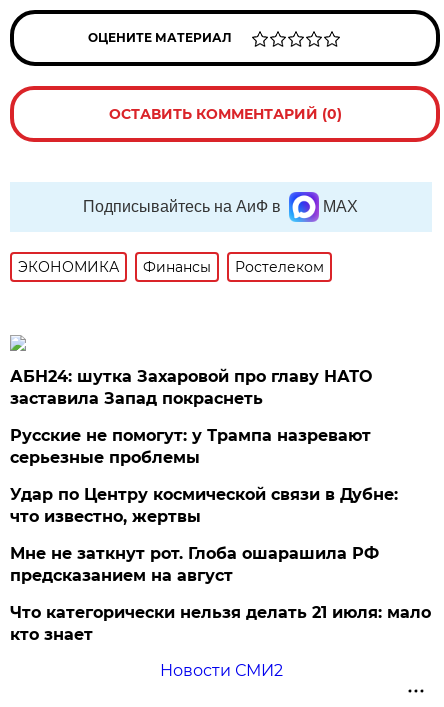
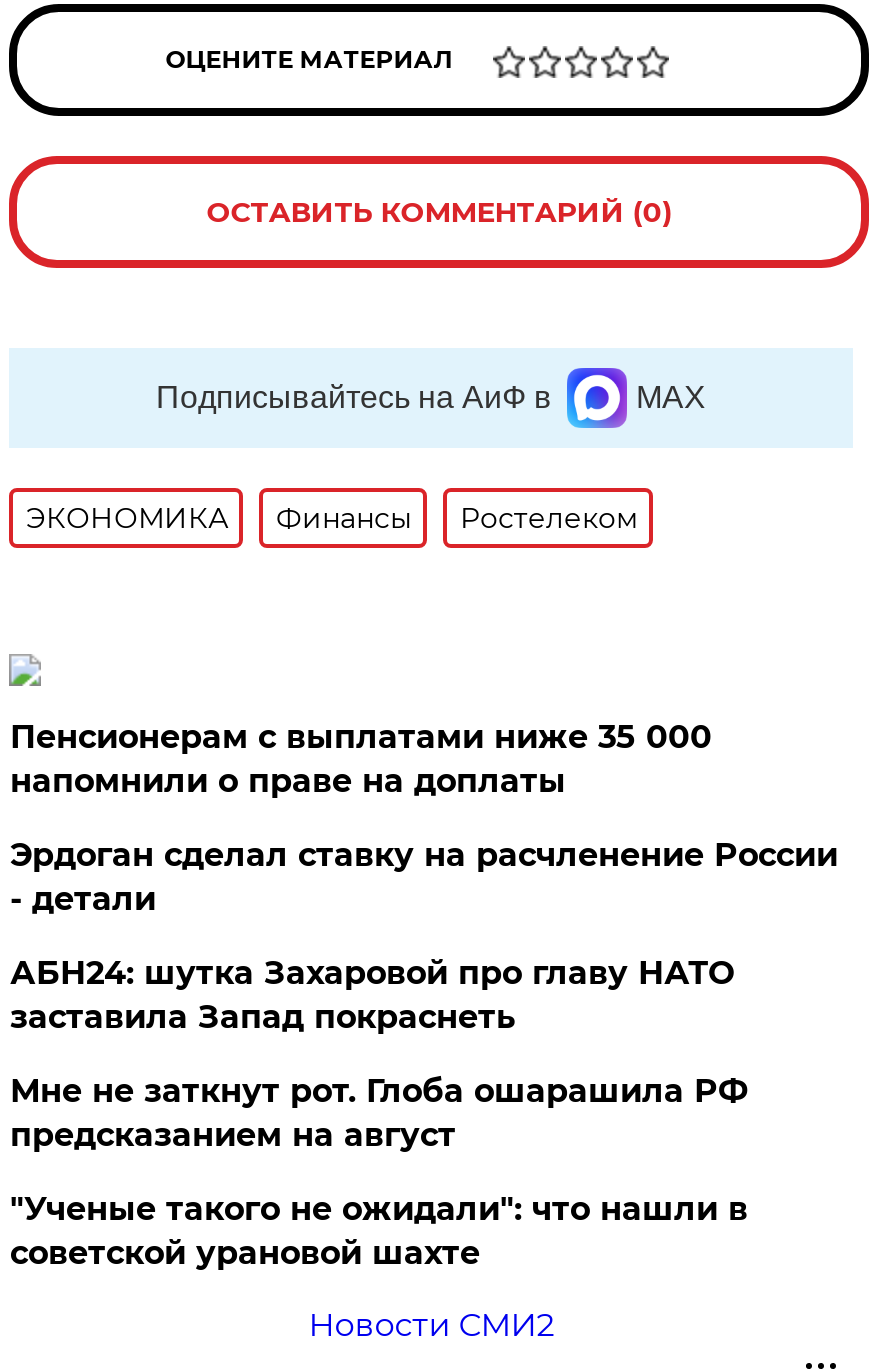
none -> [10,718,838,918] Пенсионерам с выплатами ниже 35 000 | напомнили о праве на доплаты | Эрдоган сделал ставку на расчленение России | - детали
moved [10,367,372,408] -> [10,954,734,1036]: АБН24: шутка Захаровой про главу НАТО | заставила Запад покраснеть
[10,426,398,526] Русские не помогут: у Трампа назревают | серьезные проблемы | Удар по Центру космической связи в Дубне: | что известно, жертвы -> none
[10,603,431,644] Что категорически нельзя делать 21 июля: мало | кто знает -> [10,1190,748,1272] "Ученые такого не ожидали": что нашли в | советской урановой шахте

